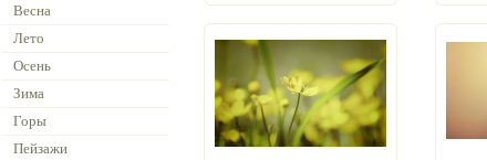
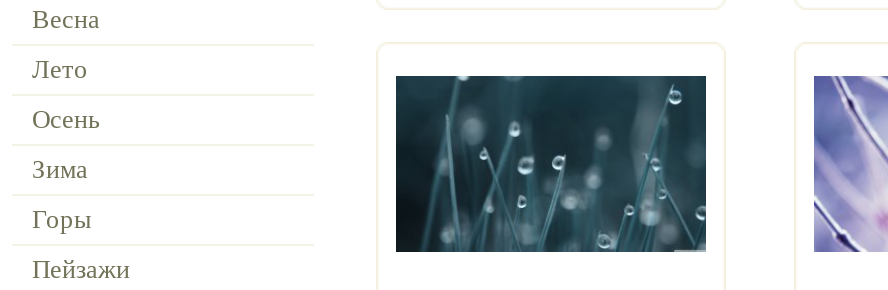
[214,39,387,148] [image] -> [394,72,708,266] [image]
[445,41,484,140] [image] -> [812,74,882,254] [image]

